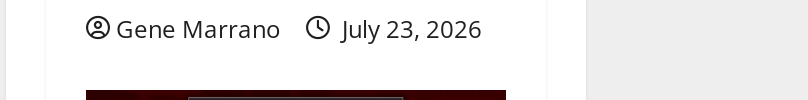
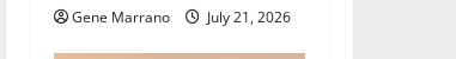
[116,12,482,46] Gene Marrano July 23, 2026 -> [72,7,291,27] Gene Marrano July 21, 2026

